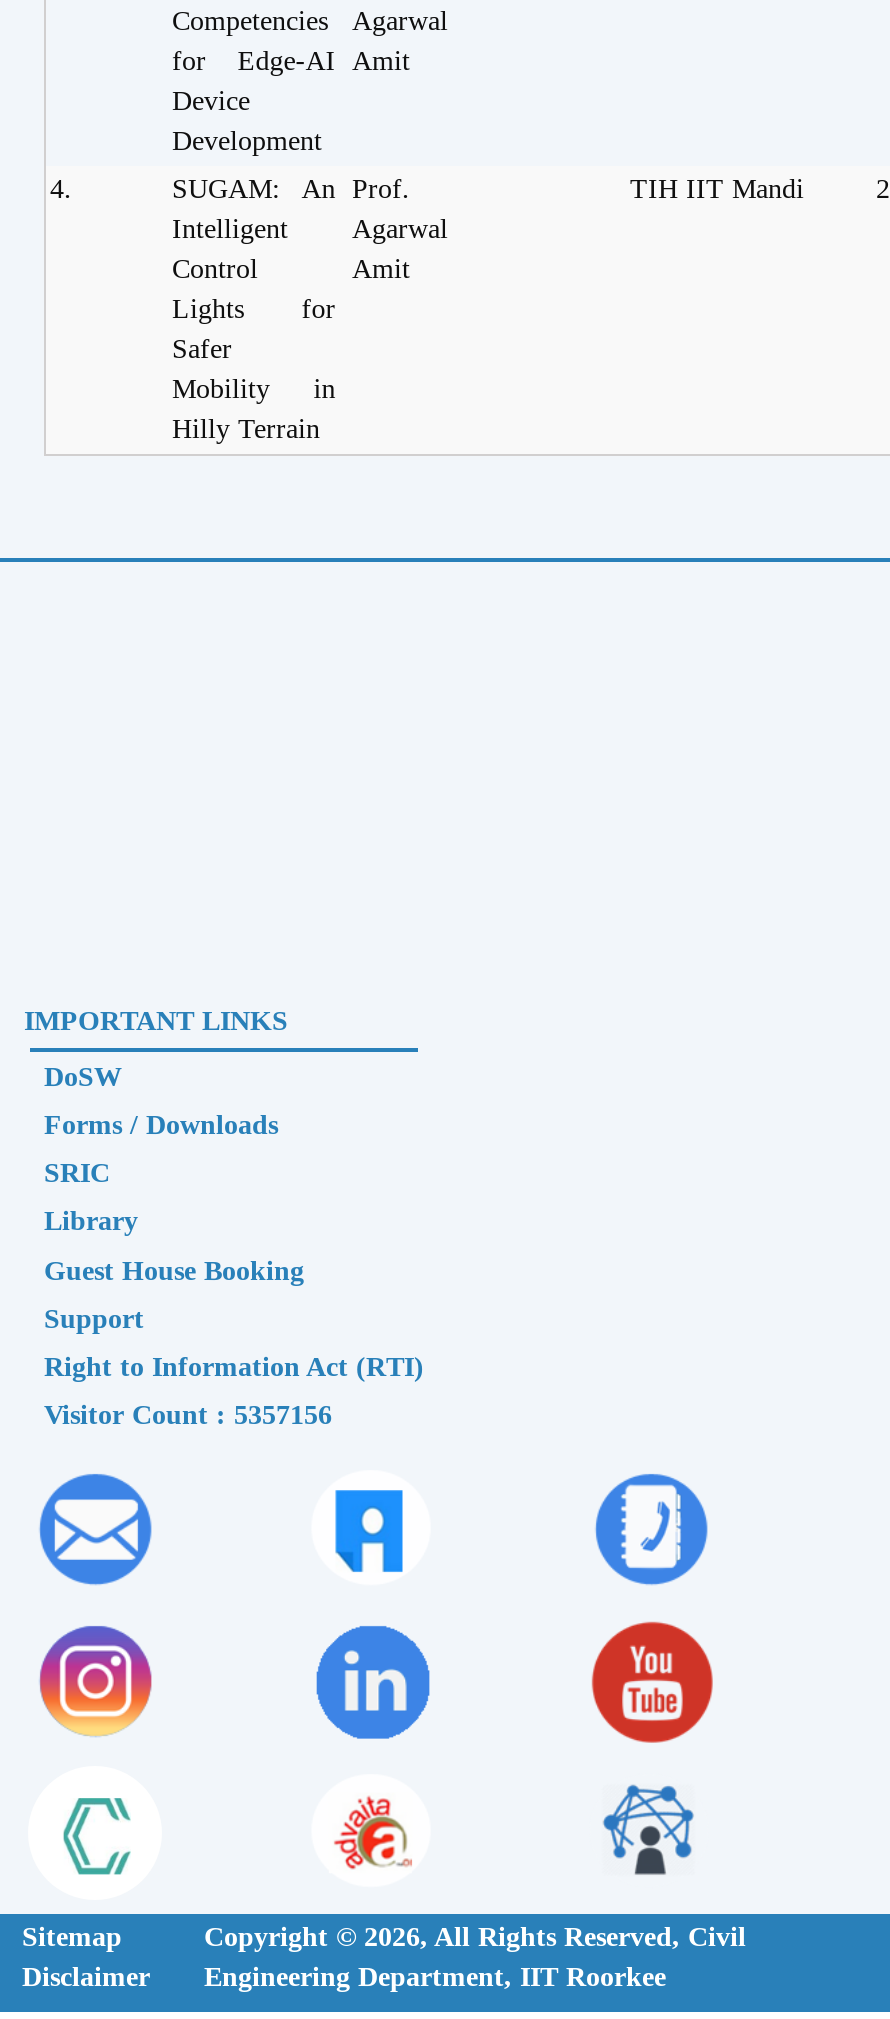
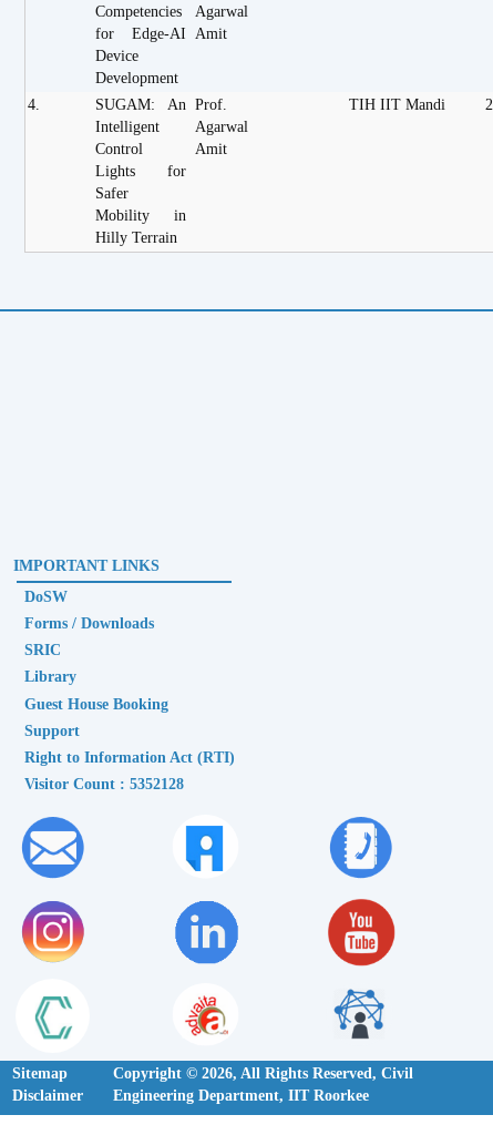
[44,1400,332,1430] Visitor Count : 5357156 -> [24,776,184,793] Visitor Count : 5352128

